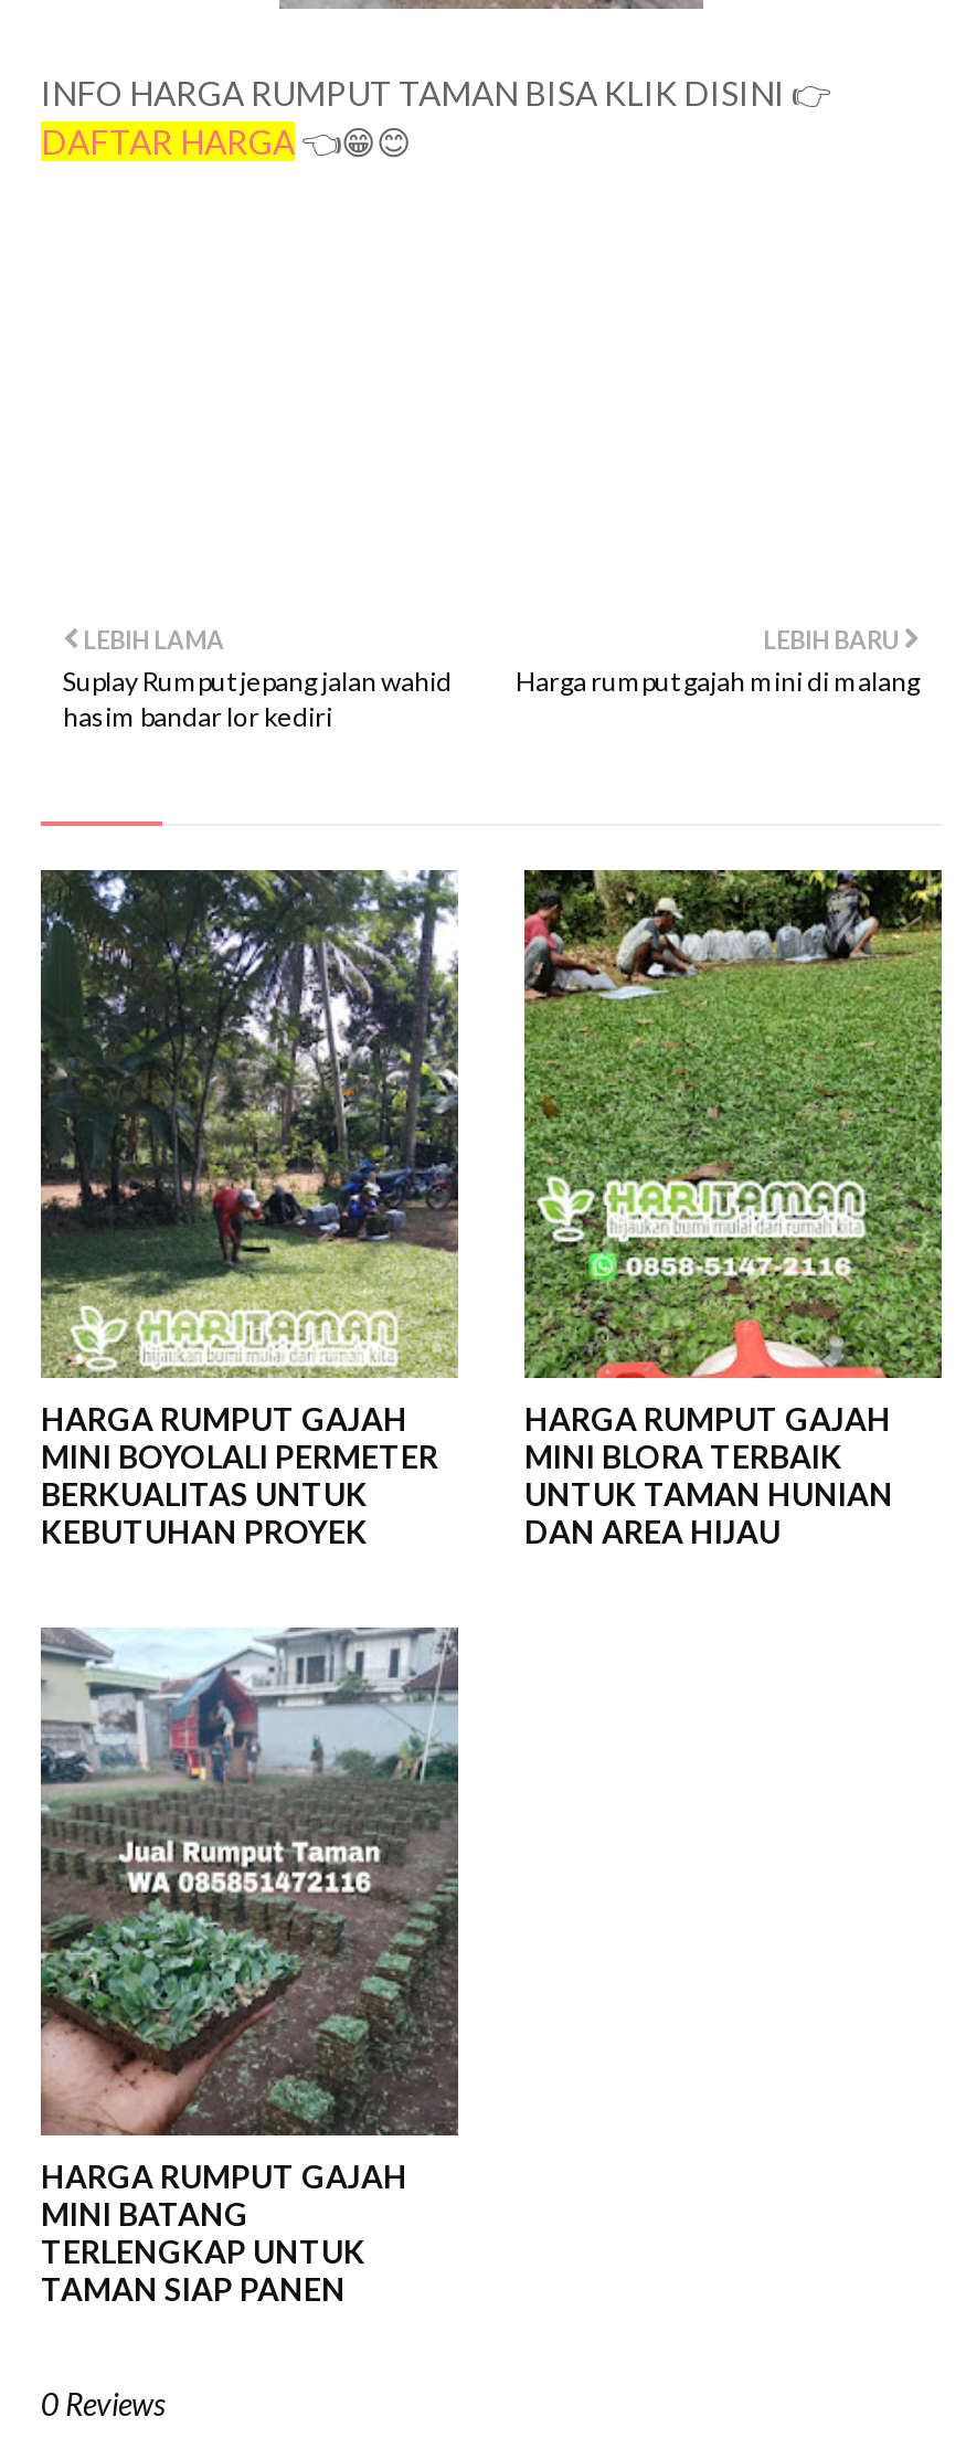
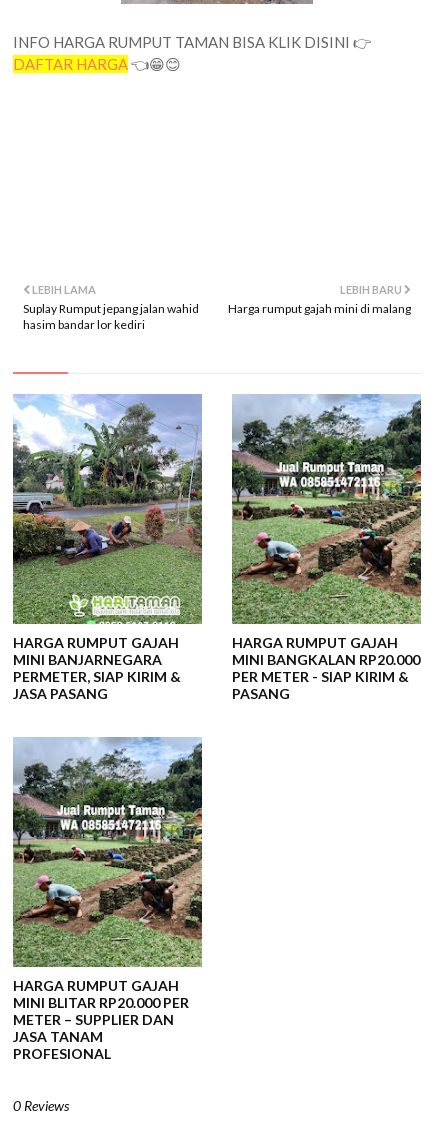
[39,868,460,1550] [image] | MINI BOYOLALI PERMETER | BERKUALITAS UNTUK | KEBUTUHAN PROYEK -> [12,393,203,702] [image] | MINI BANJARNEGARA | PERMETER, SIAP KIRIM & | JASA PASANG
[522,868,944,1550] [image] | MINI BLORA TERBAIK | UNTUK TAMAN HUNIAN | DAN AREA HIJAU -> [231,393,422,702] [image] | MINI BANGKALAN RP20.000 | PER METER - SIAP KIRIM & | PASANG
[39,1625,460,2308] [image] | MINI BATANG | TERLENGKAP UNTUK | TAMAN SIAP PANEN -> [12,737,203,1062] [image] | MINI BLITAR RP20.000 PER | METER – SUPPLIER DAN | JASA TANAM | PROFESIONAL

